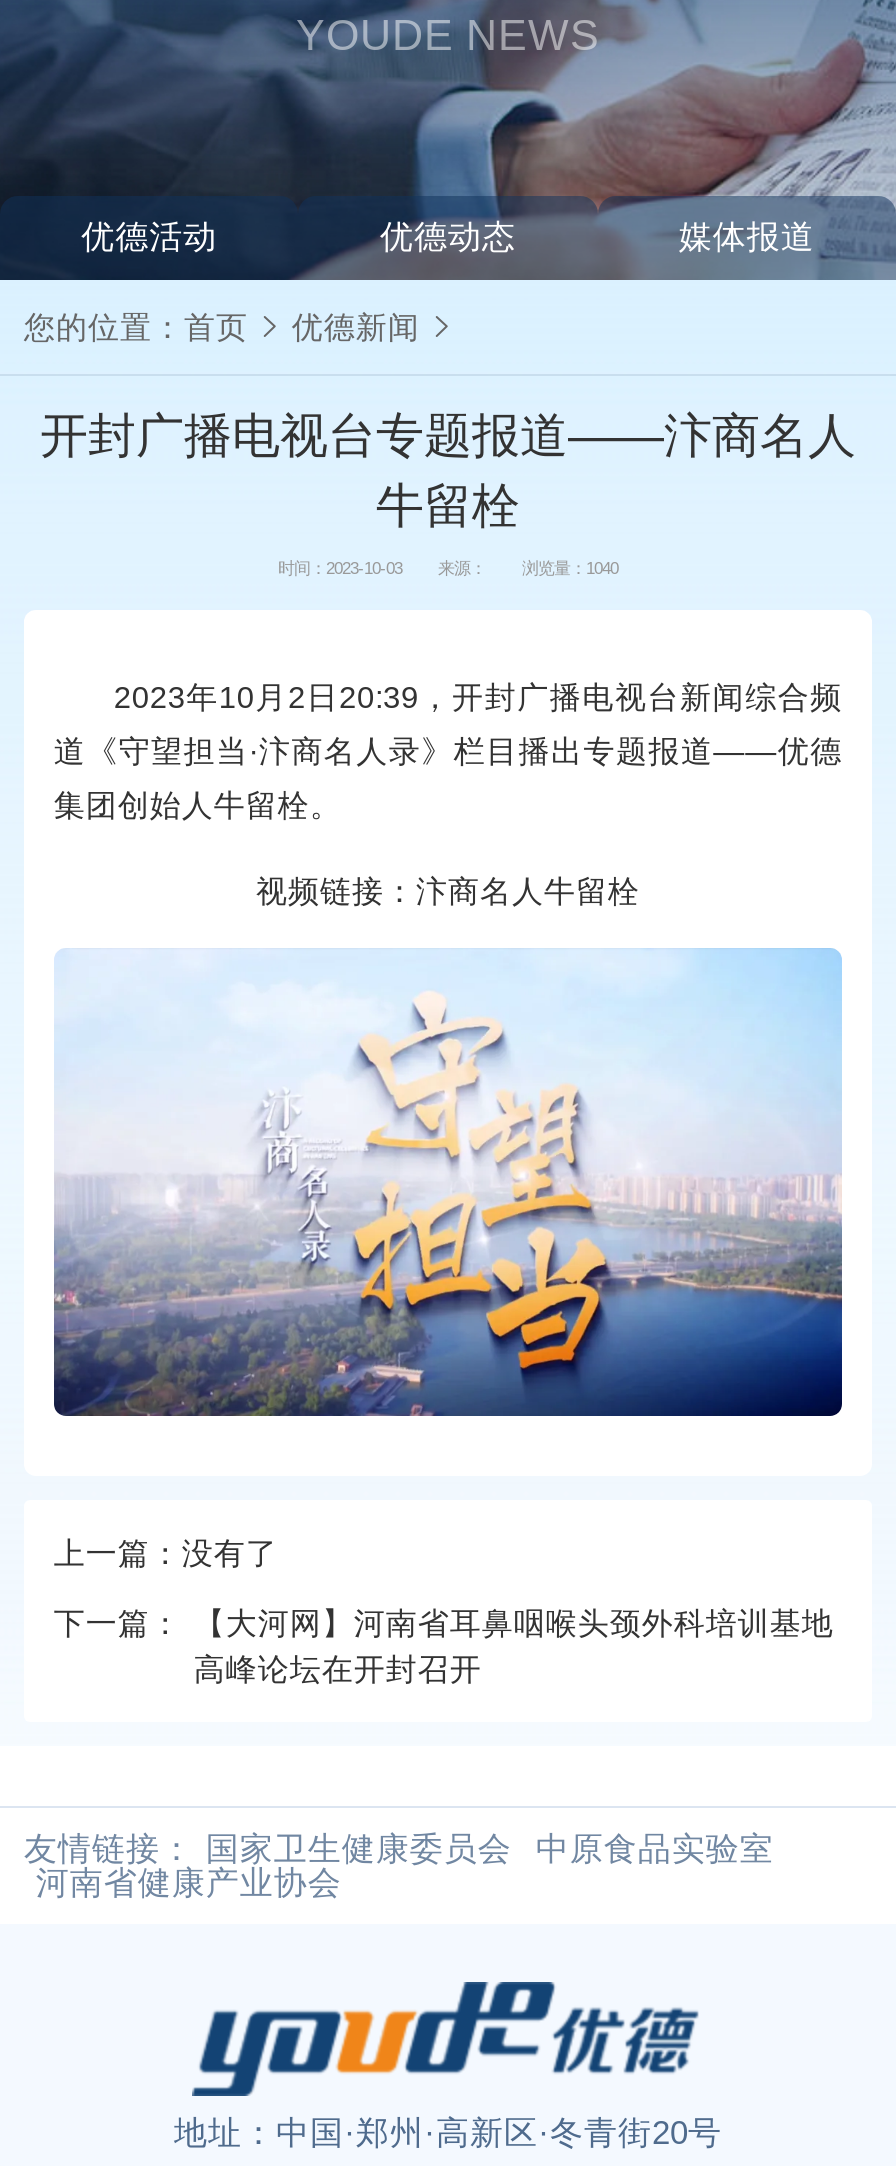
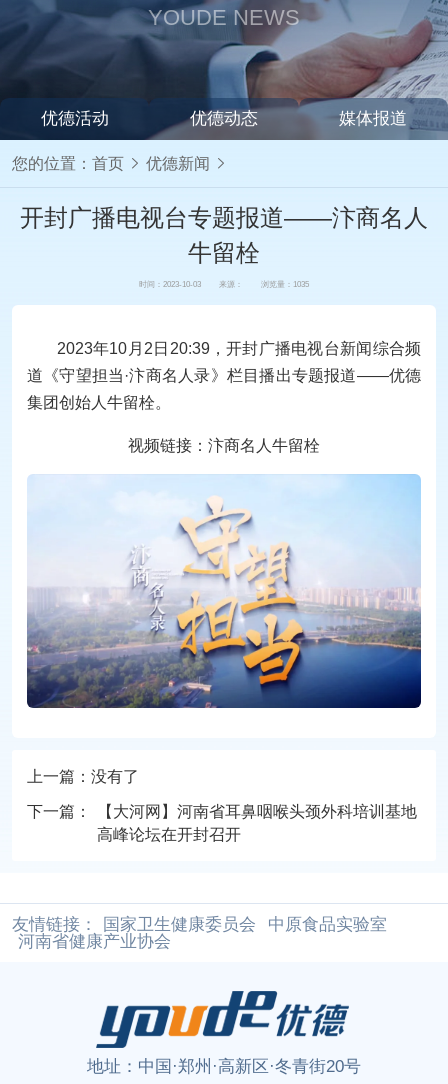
[278,558,618,578] 时间：2023-10-03 来源： 浏览量：1040 -> [139,279,309,289] 时间：2023-10-03 来源： 浏览量：1035

